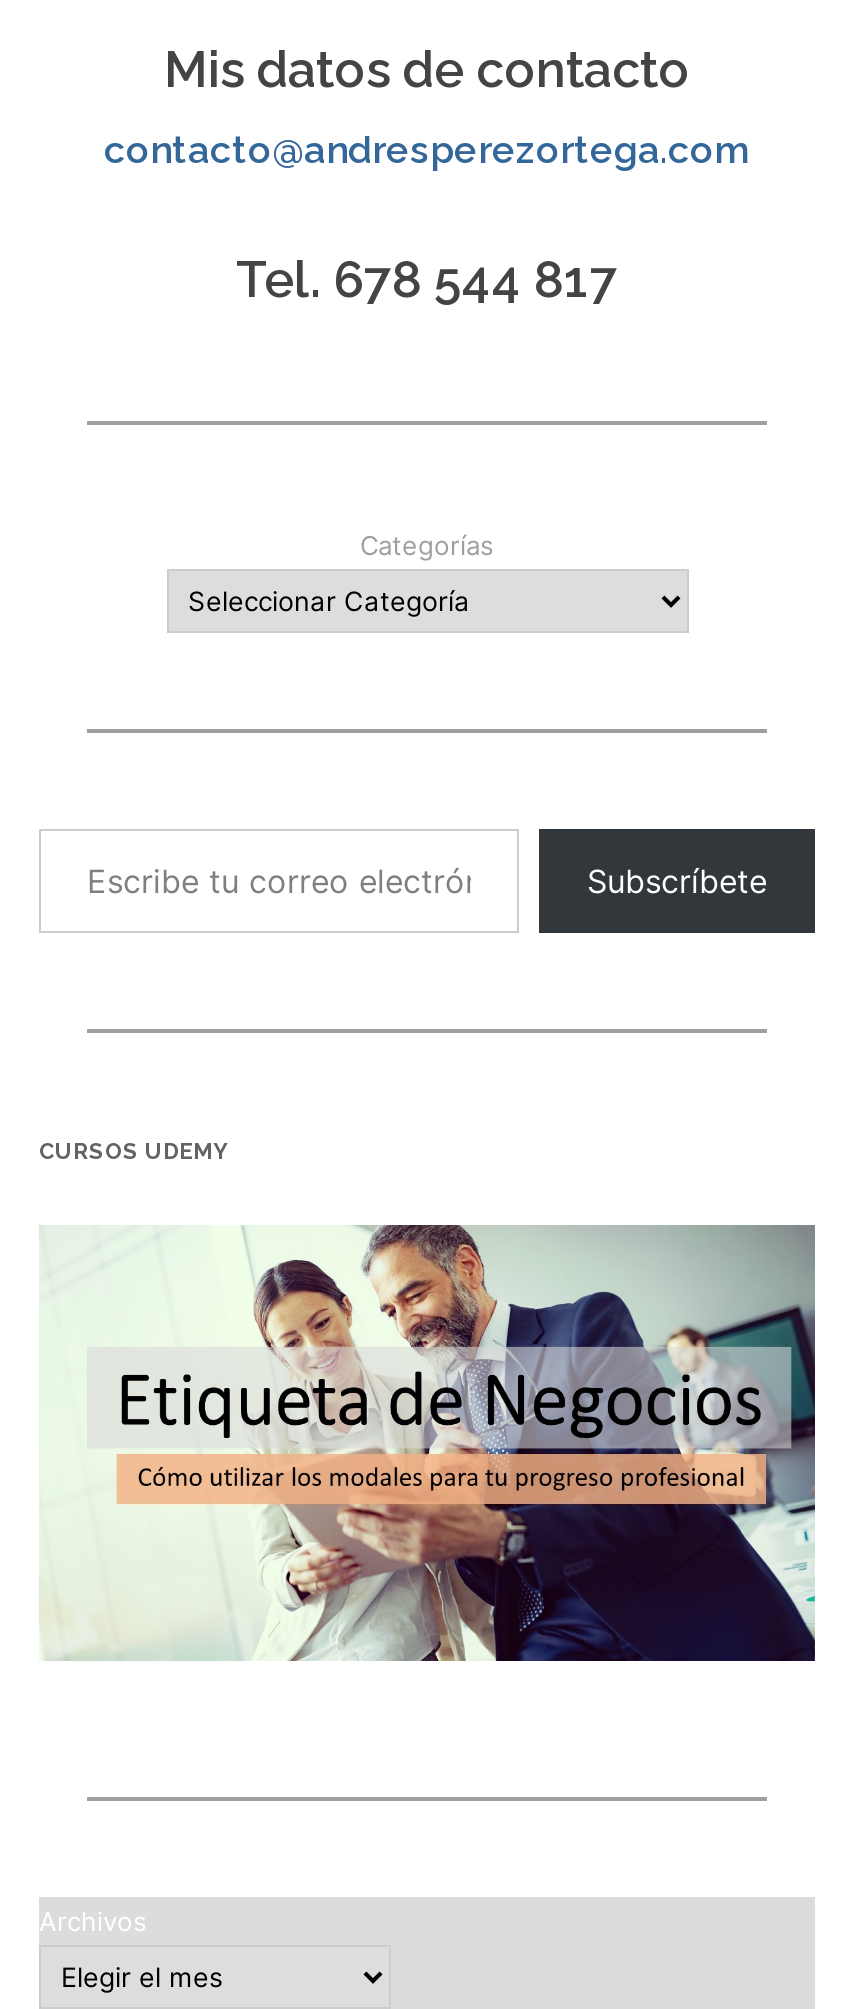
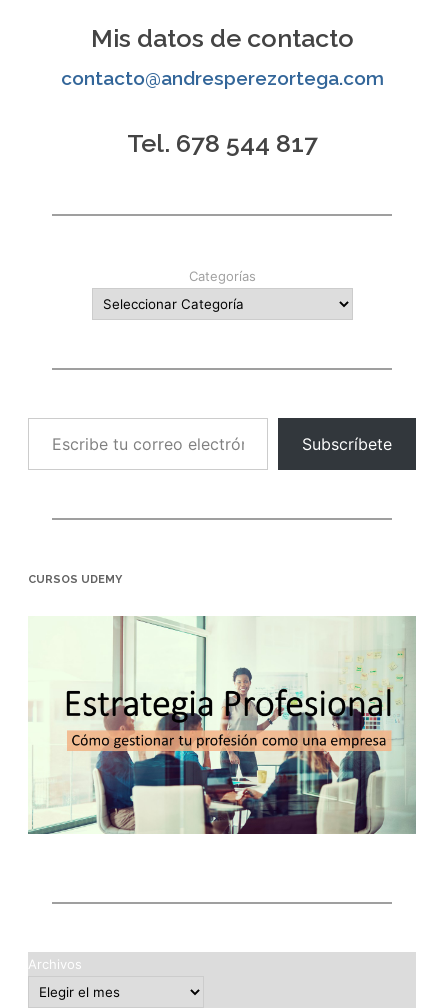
[41,1223,817,1663] [image] -> [27,615,416,835] [image]

